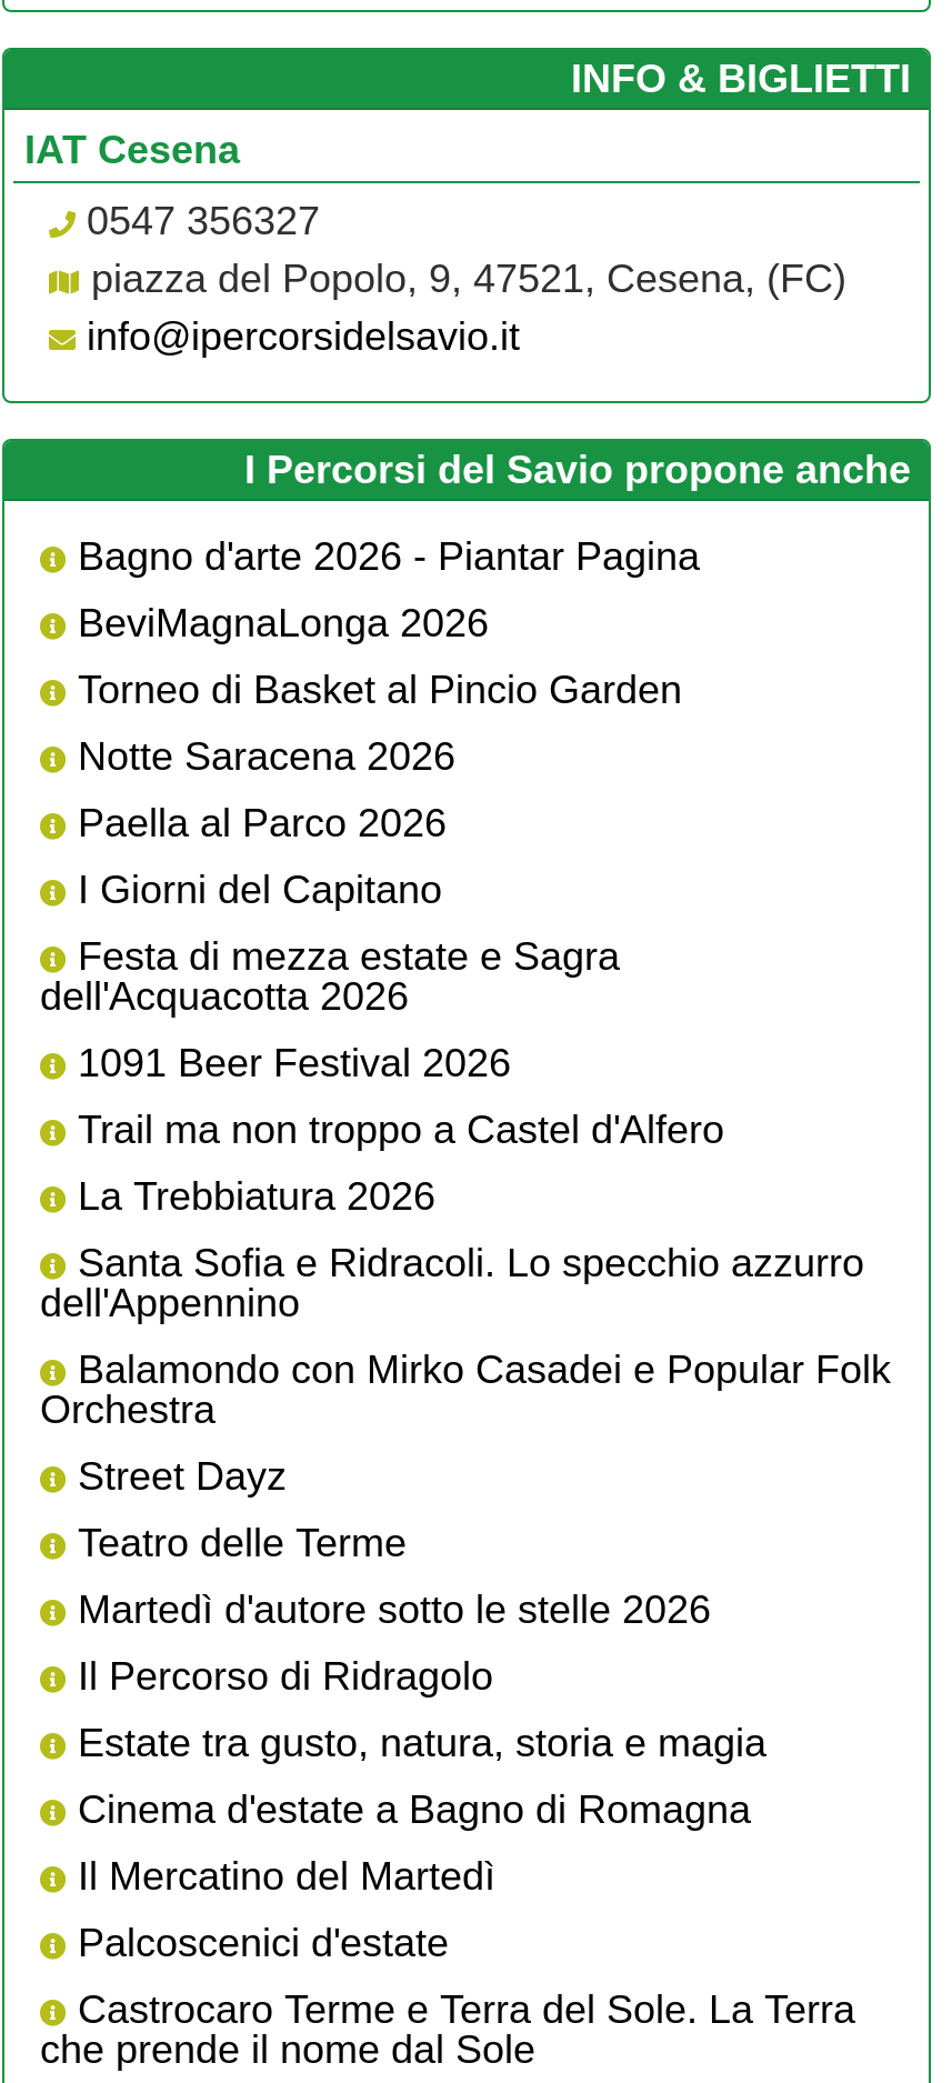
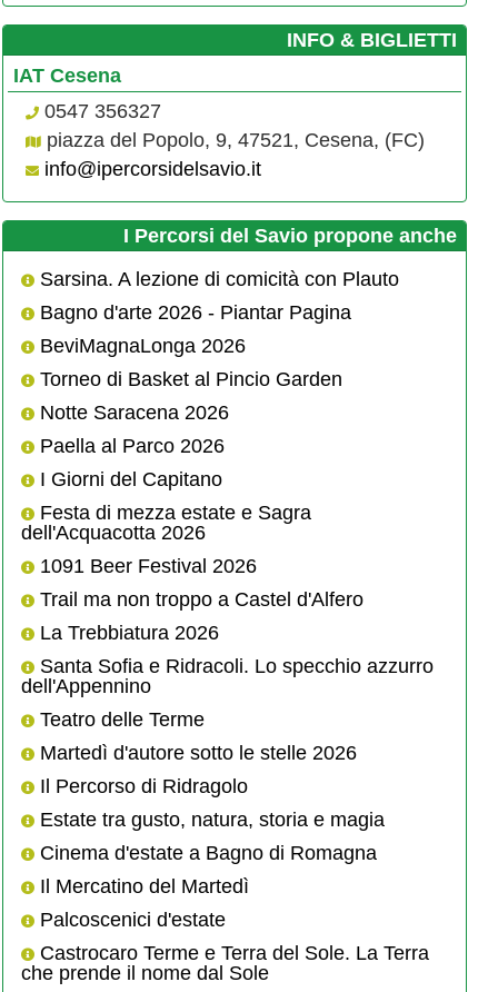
none -> [34,268,399,290] Sarsina. A lezione di comicità con Plauto
moved [40,535,864,1326] -> [21,301,434,697]: Bagno d'arte 2026 - Piantar Pagina | BeviMagnaLonga 2026 | Torneo di Basket al Pincio Garden | ... | Santa Sofia e Ridracoli. Lo specchio azzurro | dell'Appennino
[40,1348,891,1499] Balamondo con Mirko Casadei e Popular Folk | Orchestra | Street Dayz -> none

